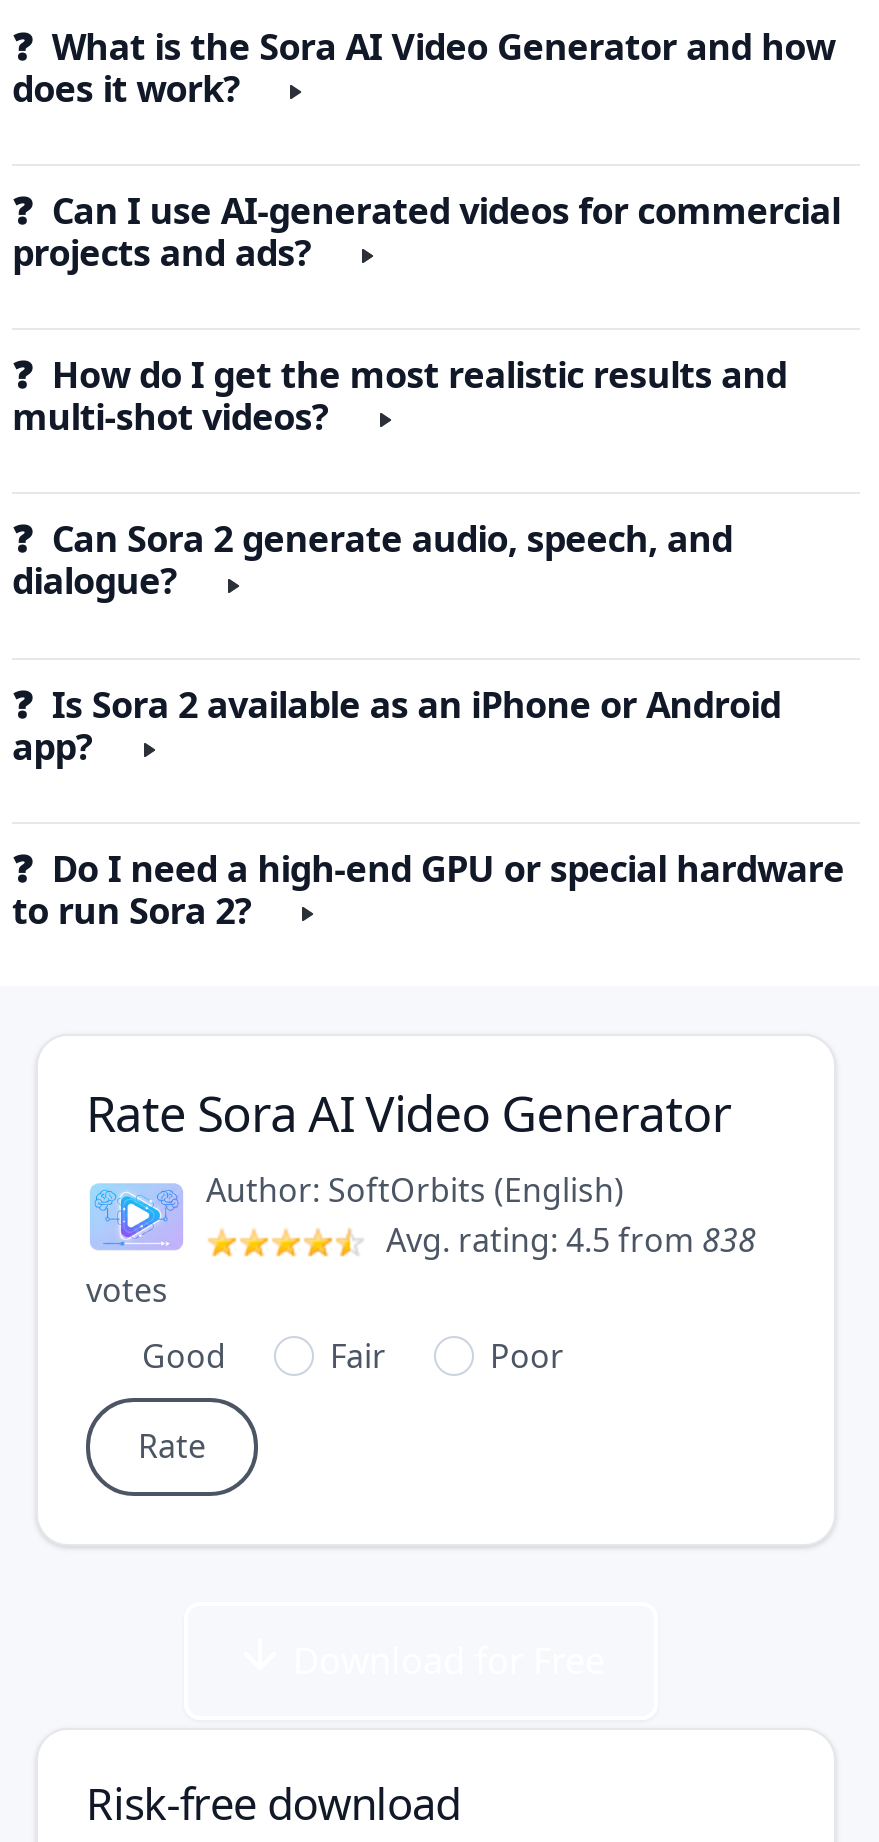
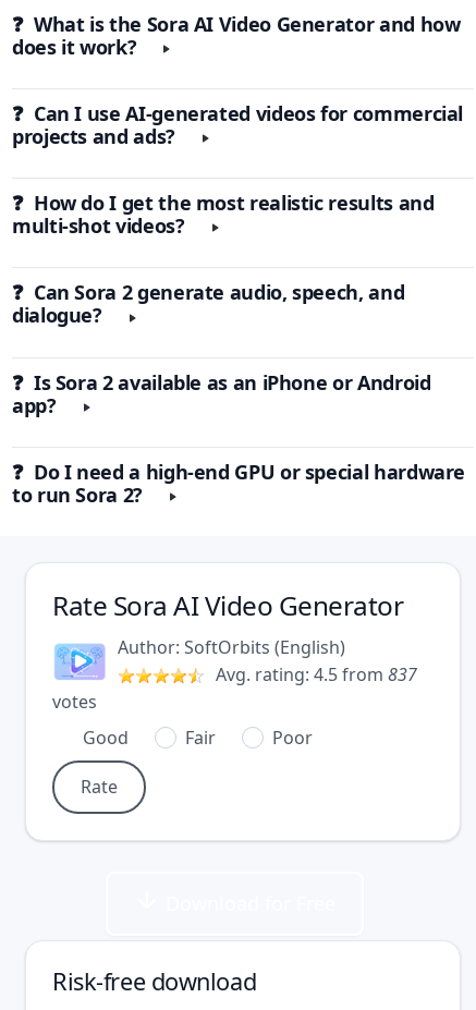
[386,1218,756,1262] Avg. rating: 4.5 from 838 -> [216,662,417,686] Avg. rating: 4.5 from 837

